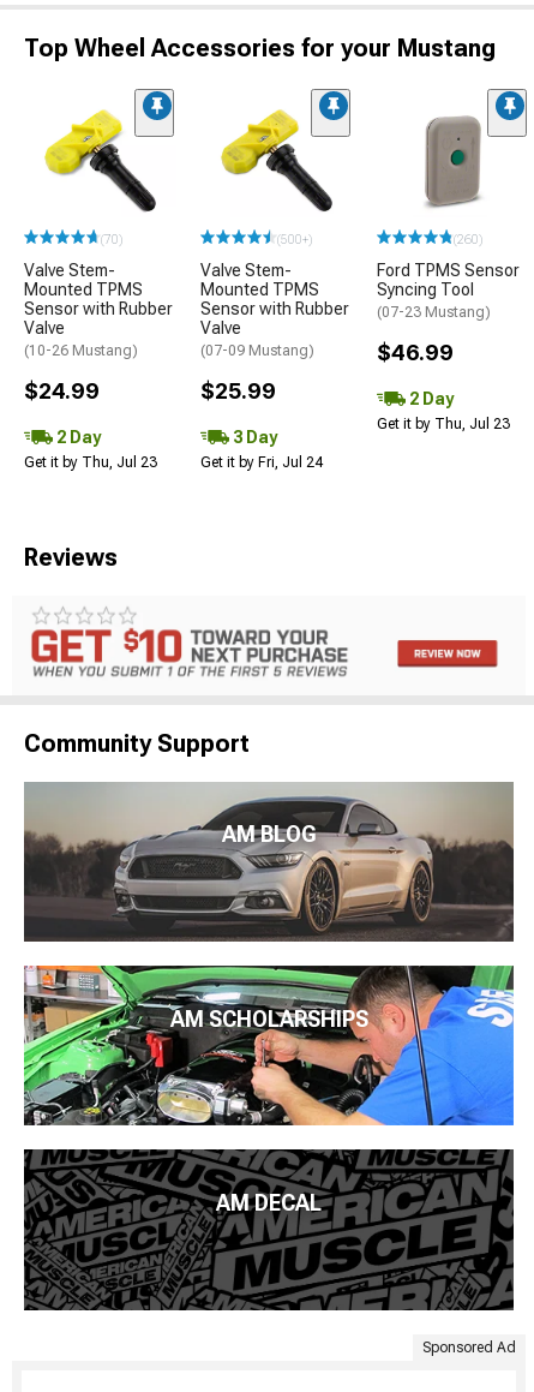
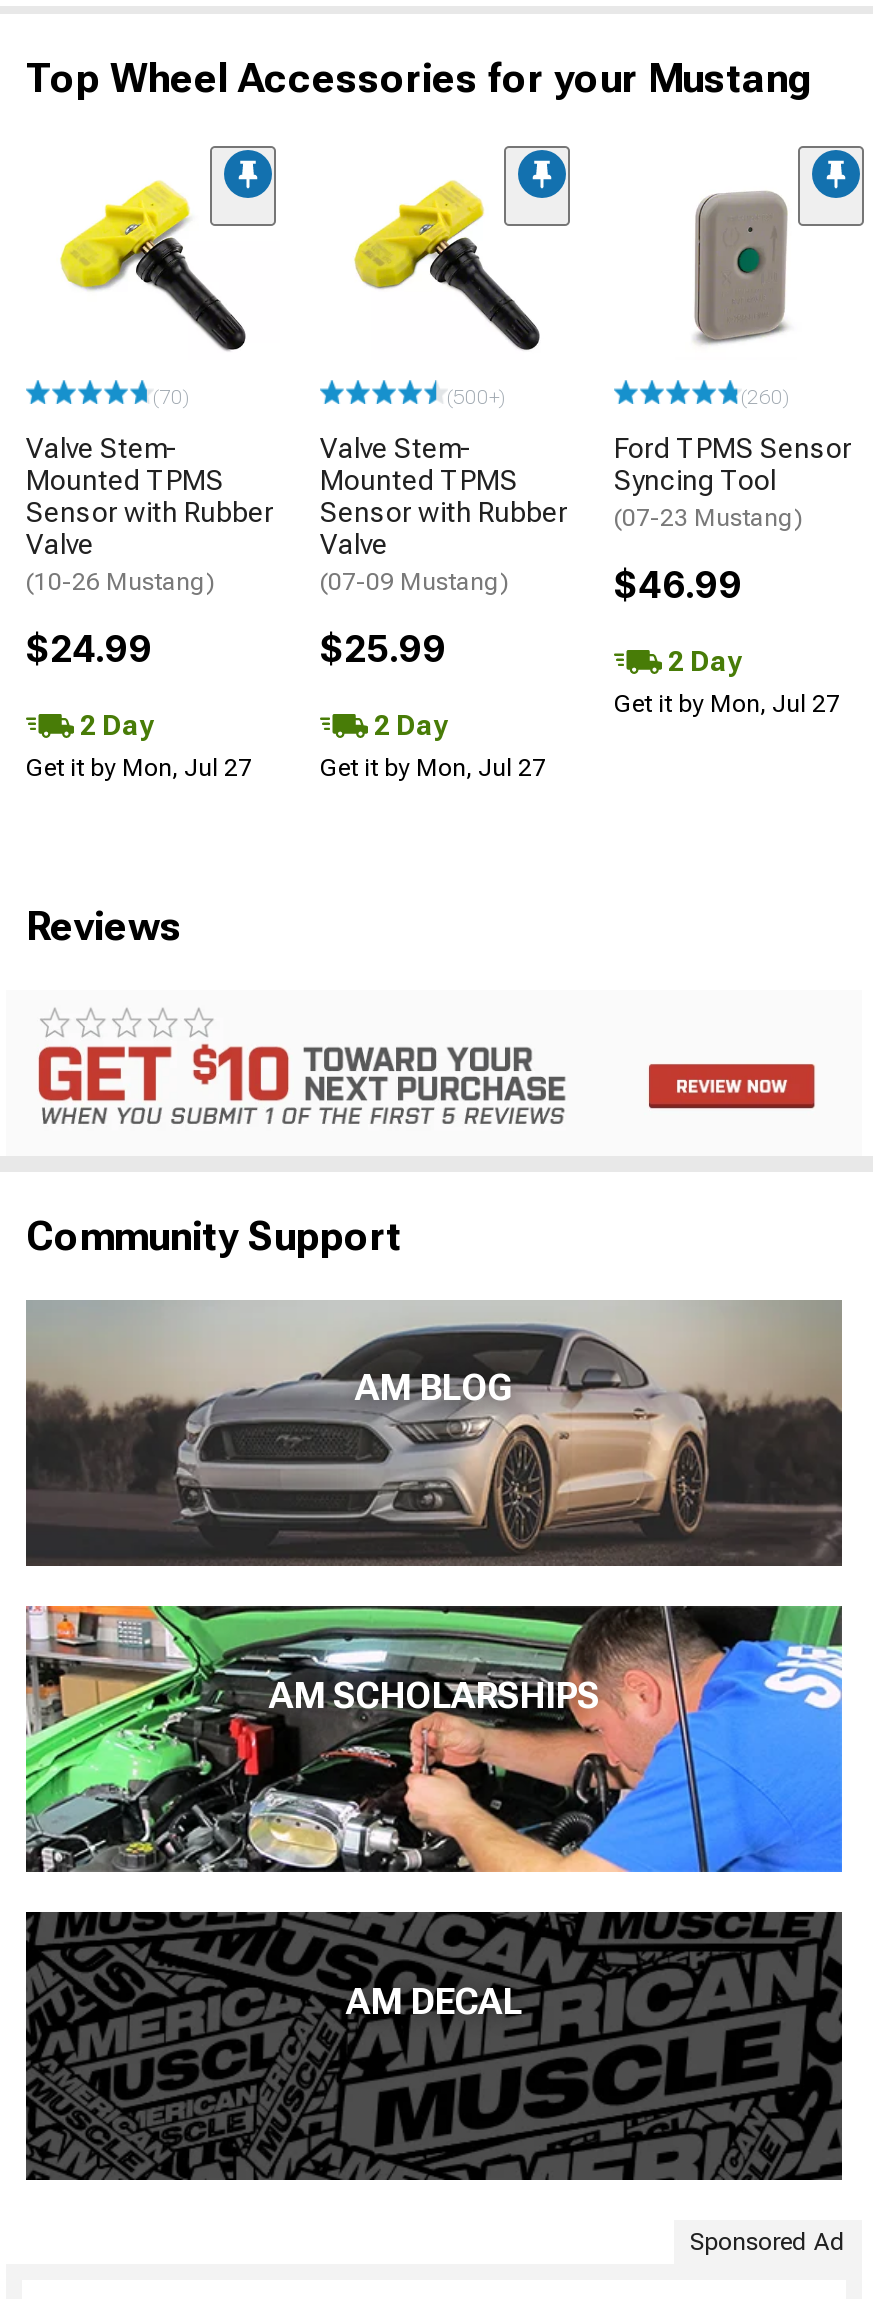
[377,416,510,432] Get it by Thu, Jul 23 -> [614,690,840,718] Get it by Mon, Jul 27
[229,427,277,446] 3 Day -> [368,709,448,741] 2 Day
[24,454,157,471] Get it by Thu, Jul 23 -> [26,754,252,782] Get it by Mon, Jul 27
[200,454,323,471] Get it by Fri, Jul 24 -> [320,754,546,782] Get it by Mon, Jul 27

